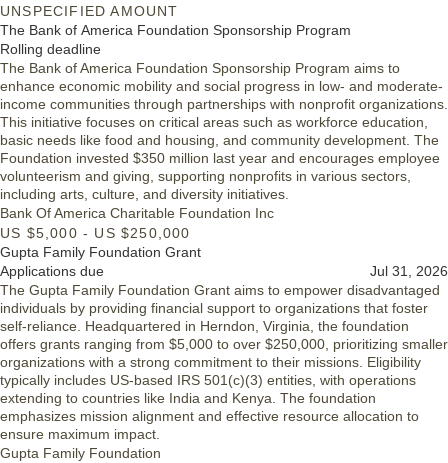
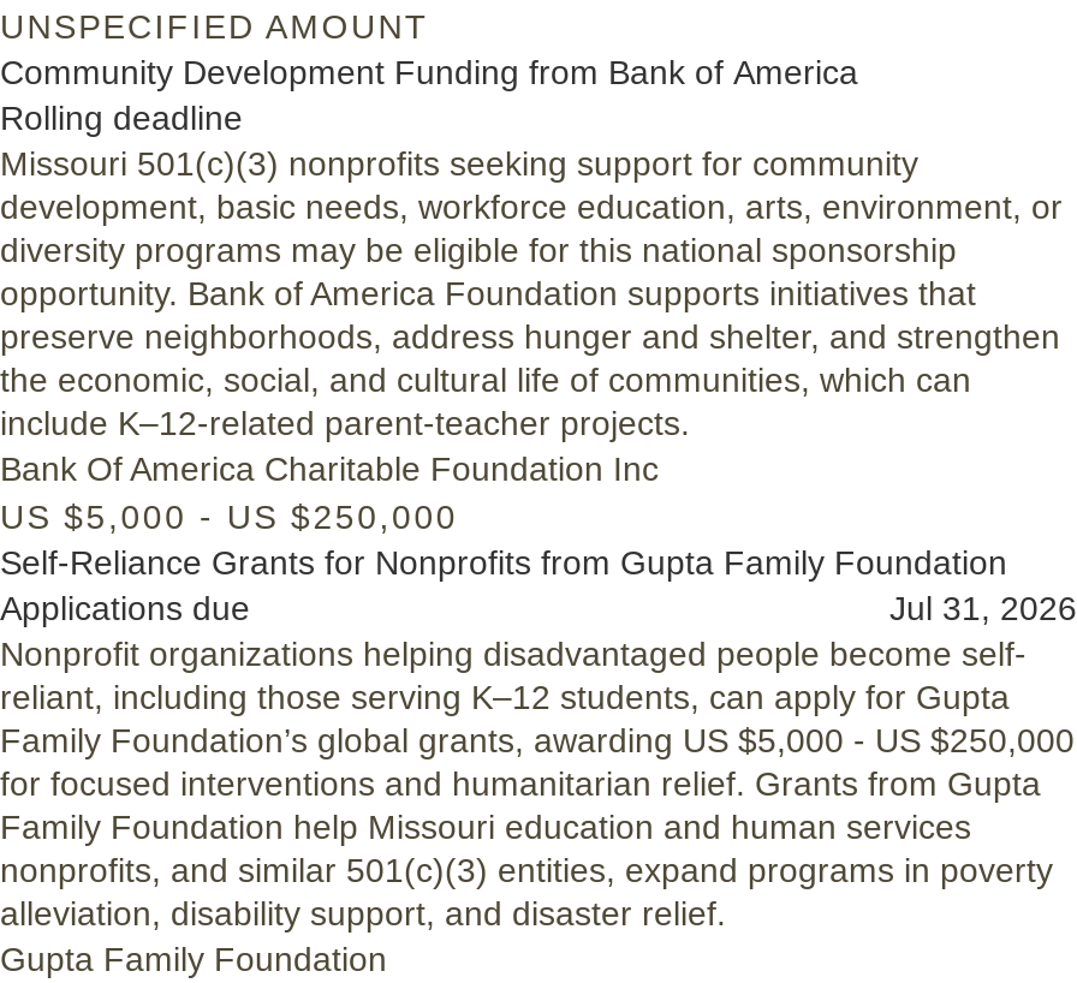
[0,22,351,38] The Bank of America Foundation Sponsorship Program -> [0,53,858,91] Community Development Funding from Bank of America
[0,60,448,202] The Bank of America Foundation Sponsorship Program aims to | enhance economic mobility and social progress in low- and moderate- | income communities through partnerships with nonprofit organizations. | This initiative focuses on critical areas such as workforce education, | basic needs like food and housing, and community development. The | Foundation invested $350 million last year and encourages employee | volunteerism and giving, supporting nonprofits in various sectors, | including arts, culture, and diversity initiatives. -> [0,144,1063,442] Missouri 501(c)(3) nonprofits seeking support for community | development, basic needs, workforce education, arts, environment, or | diversity programs may be eligible for this national sponsorship | opportunity. Bank of America Foundation supports initiatives that | preserve neighborhoods, address hunger and shelter, and strengthen | the economic, social, and cultural life of communities, which can | include K–12-related parent-teacher projects.
[0,244,201,260] Gupta Family Foundation Grant -> [0,543,1007,582] Self-Reliance Grants for Nonprofits from Gupta Family Foundation
[0,282,448,442] The Gupta Family Foundation Grant aims to empower disadvantaged | individuals by providing financial support to organizations that foster | self-reliance. Headquartered in Herndon, Virginia, the foundation | offers grants ranging from $5,000 to over $250,000, prioritizing smaller | organizations with a strong commitment to their missions. Eligibility | typically includes US-based IRS 501(c)(3) entities, with operations | extending to countries like India and Kenya. The foundation | emphasizes mission alignment and effective resource allocation to | ensure maximum impact. -> [0,635,1075,933] Nonprofit organizations helping disadvantaged people become self- | reliant, including those serving K–12 students, can apply for Gupta | Family Foundation’s global grants, awarding US $5,000 - US $250,000 | for focused interventions and humanitarian relief. Grants from Gupta | Family Foundation help Missouri education and human services | nonprofits, and similar 501(c)(3) entities, expand programs in poverty | alleviation, disability support, and disaster relief.

